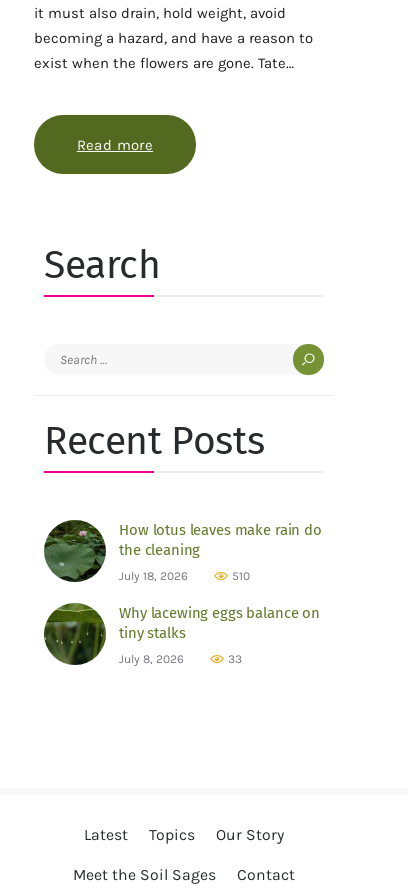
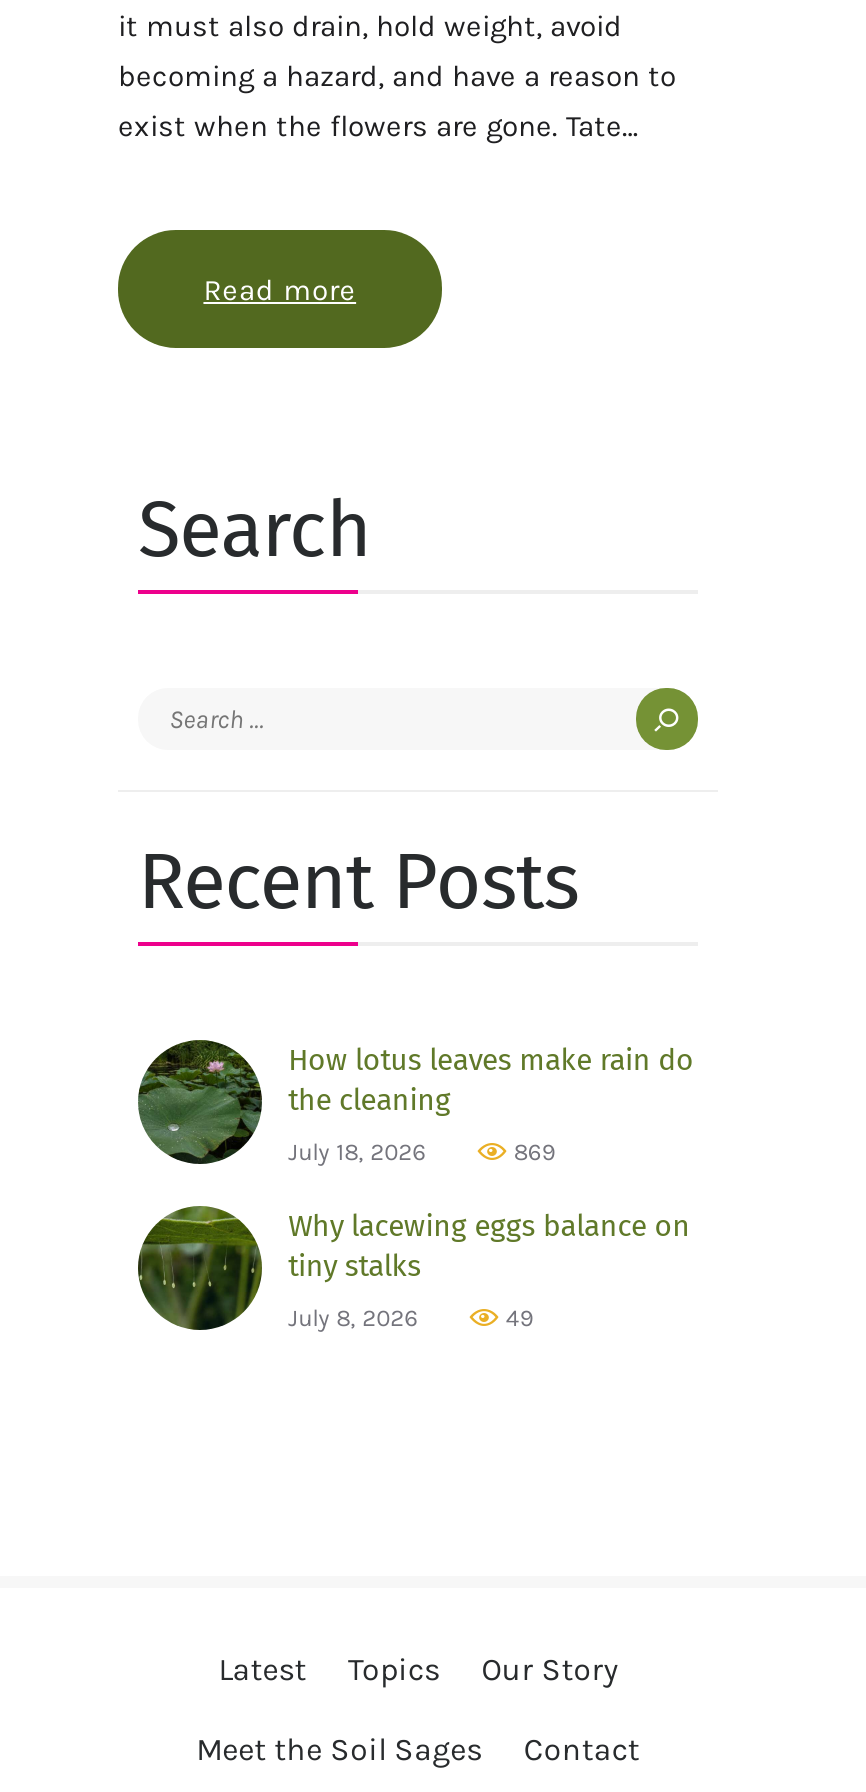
[232,569,250,583] 510 -> [514,1138,556,1166] 869
[228,652,242,666] 33 -> [506,1304,534,1332] 49

